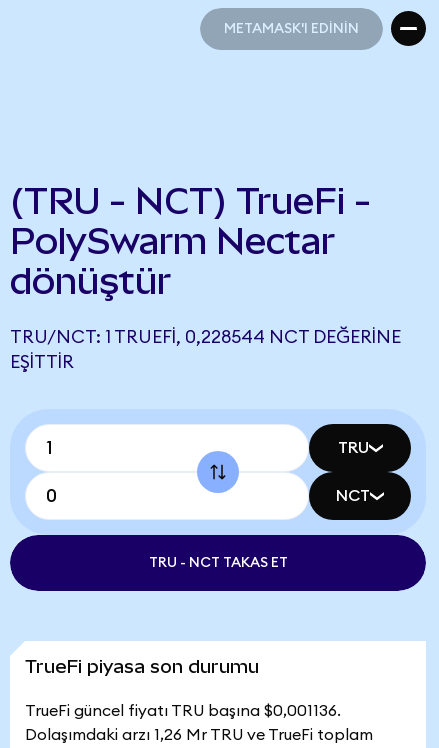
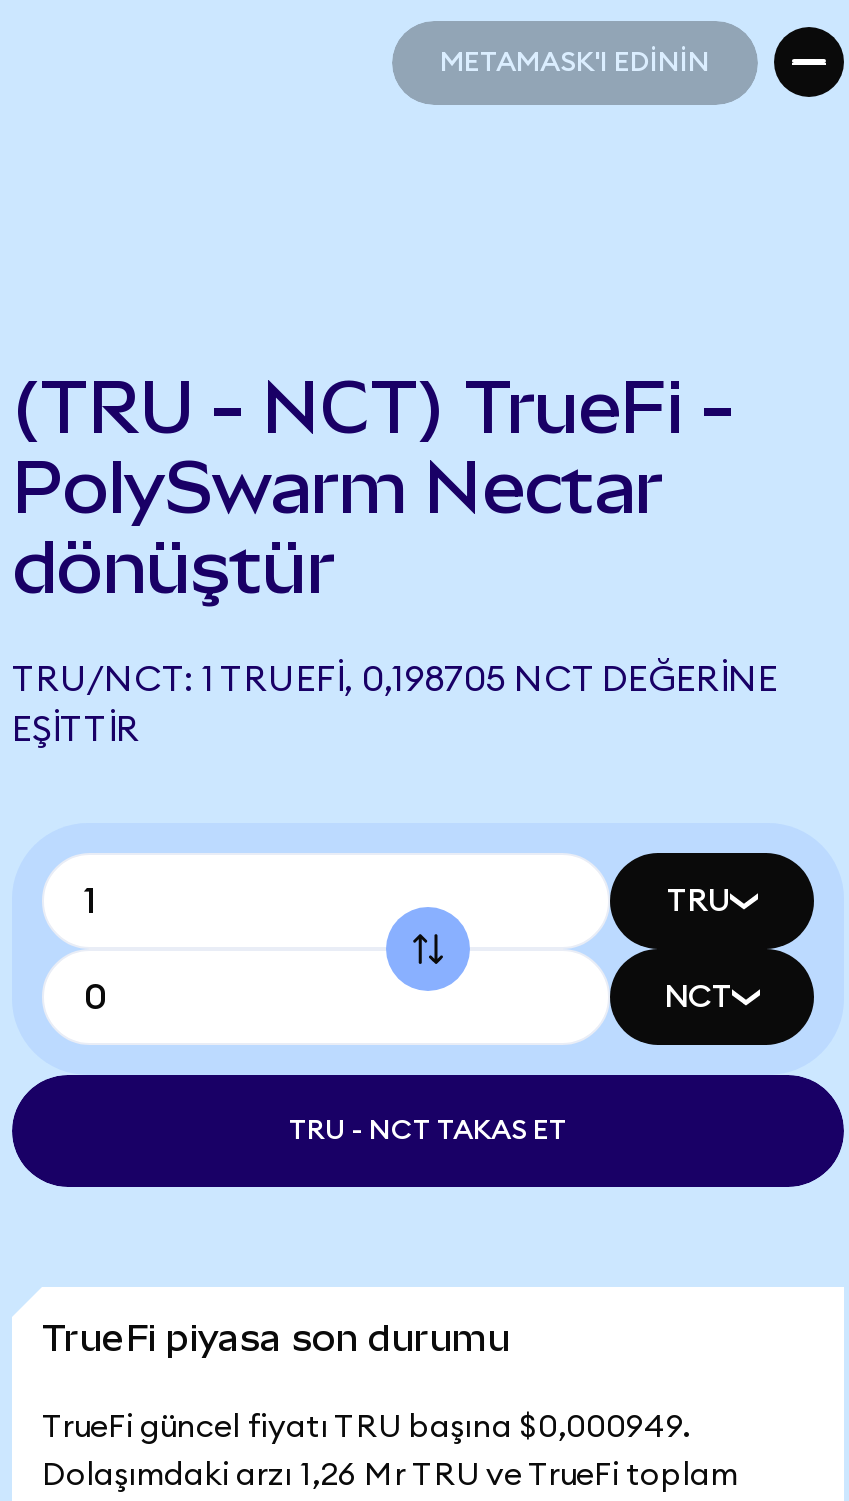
[10,328,401,346] TRU/NCT: 1 TRUEFI, 0,228544 NCT DEĞERINE -> [12,661,778,697] TRU/NCT: 1 TRUEFI, 0,198705 NCT DEĞERINE
[25,703,341,719] TrueFi güncel fiyatı TRU başına $0,001136. -> [42,1411,690,1443] TrueFi güncel fiyatı TRU başına $0,000949.

